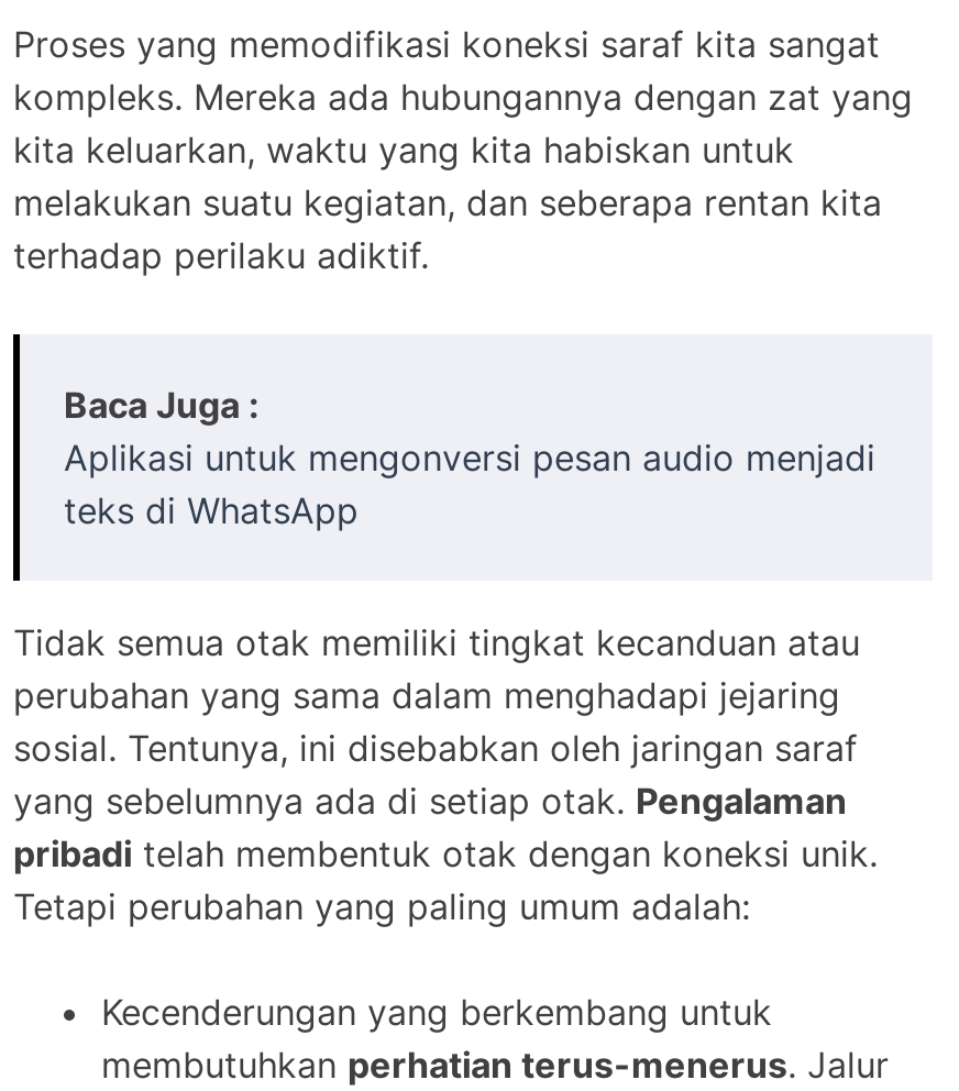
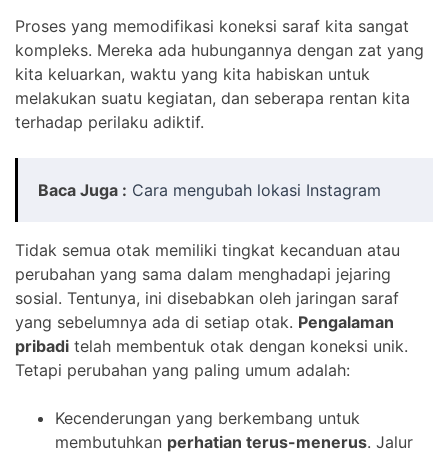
[64,383,875,532] Baca Juga : | Aplikasi untuk mengonversi pesan audio menjadi | teks di WhatsApp -> [38,180,381,200] Baca Juga : Cara mengubah lokasi Instagram

